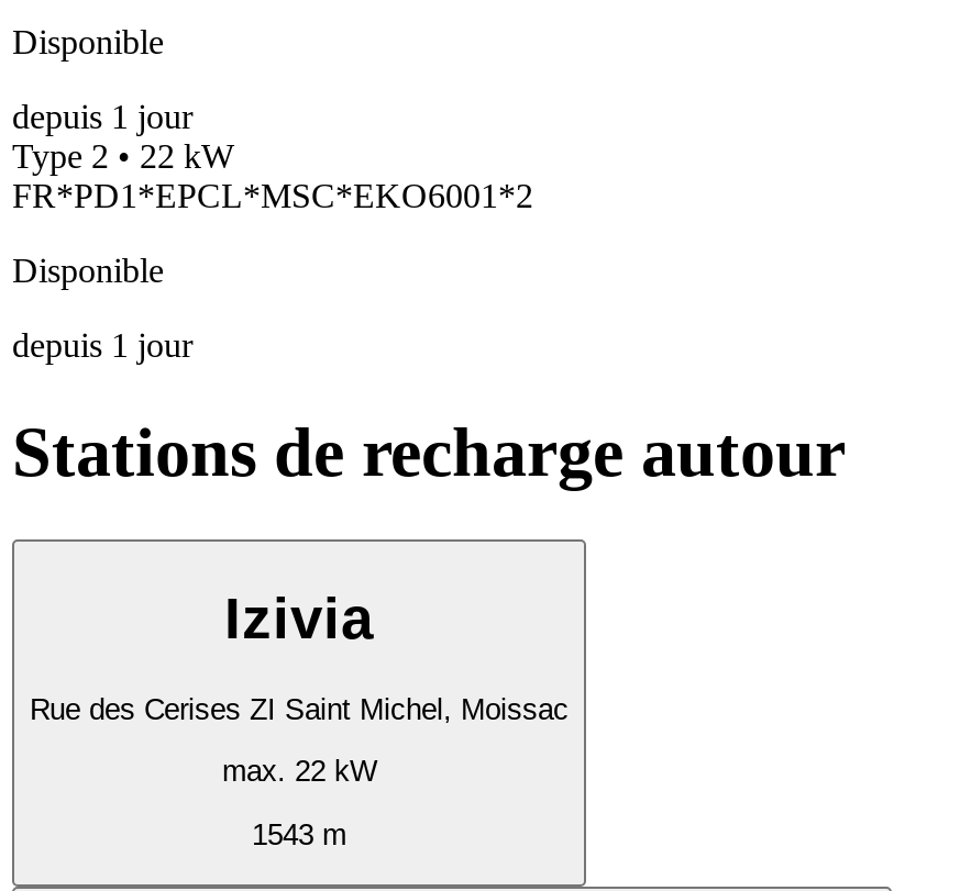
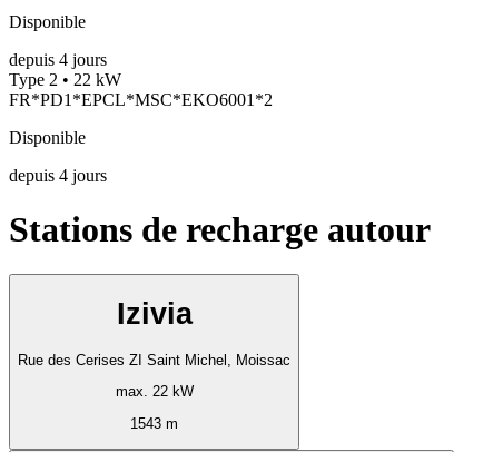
[12,97,192,134] depuis 1 jour -> [9,50,107,68] depuis 4 jours
[12,325,192,363] depuis 1 jour -> [9,165,107,184] depuis 4 jours

